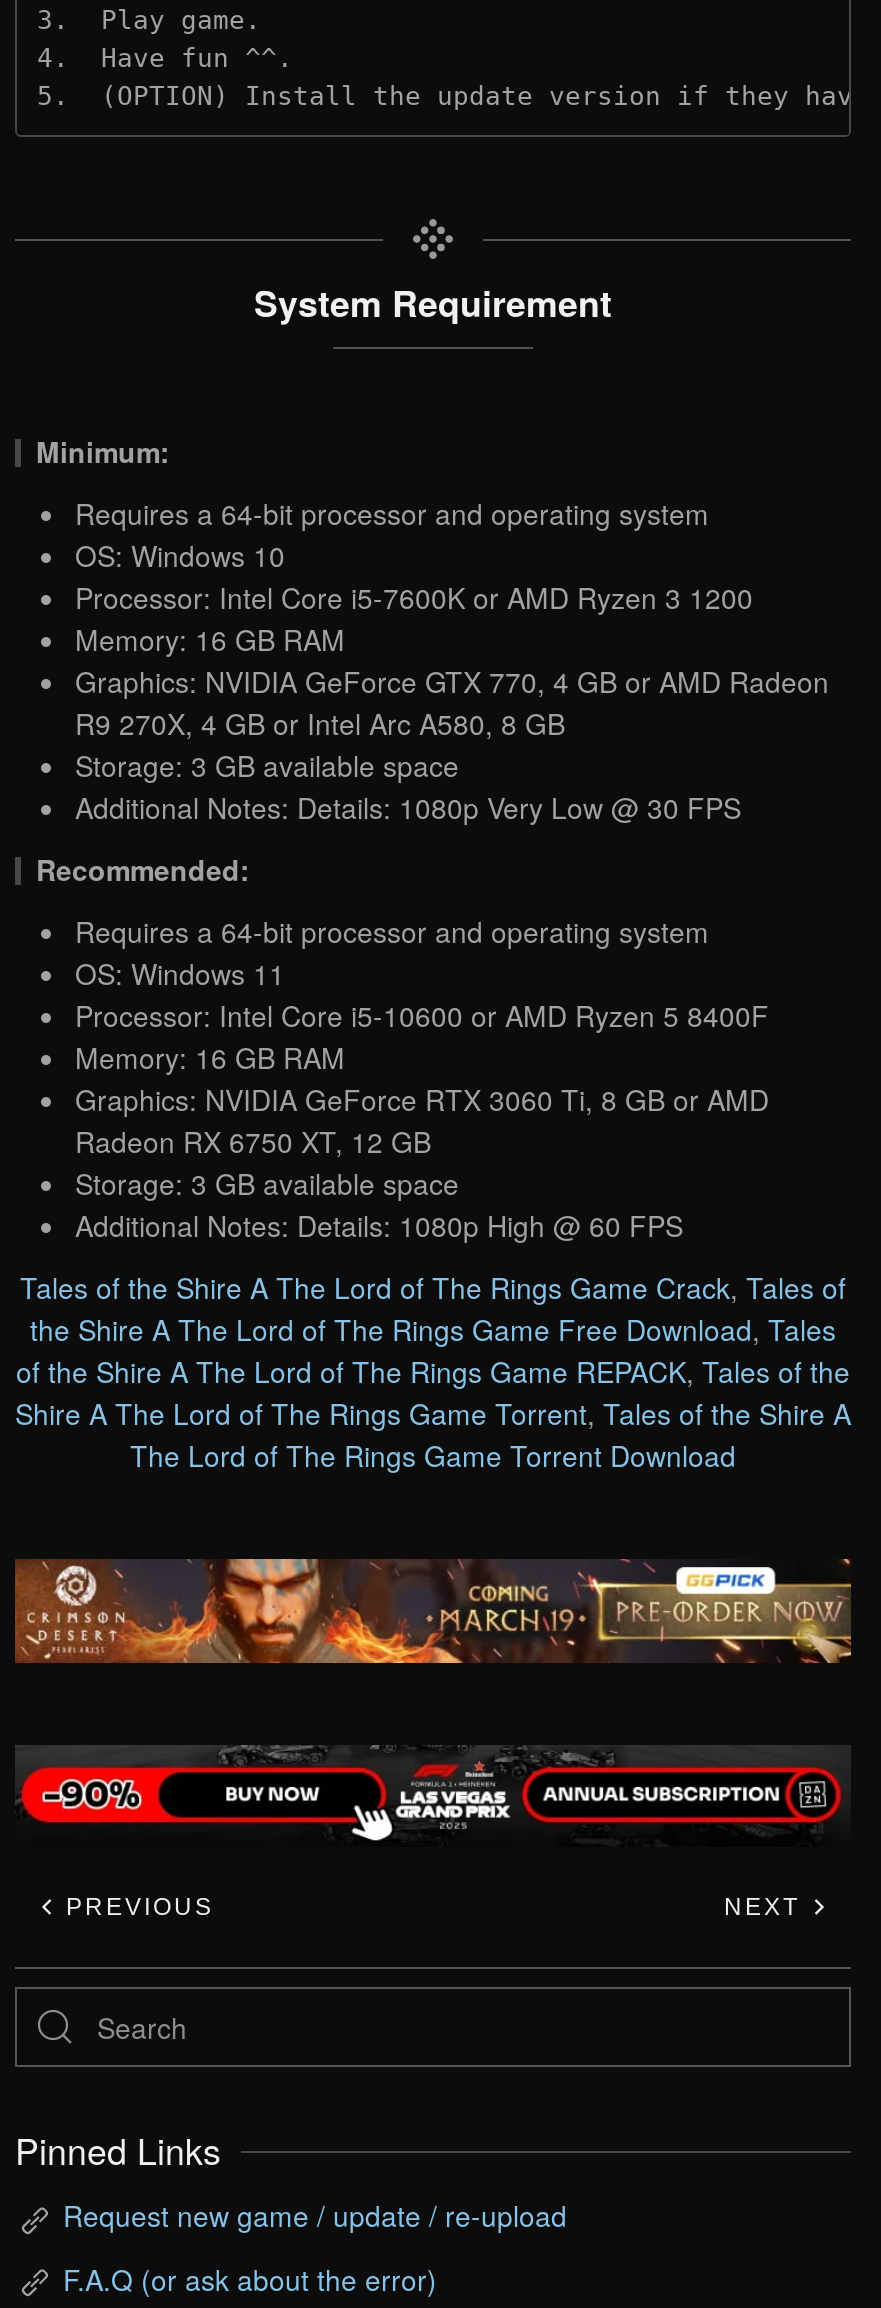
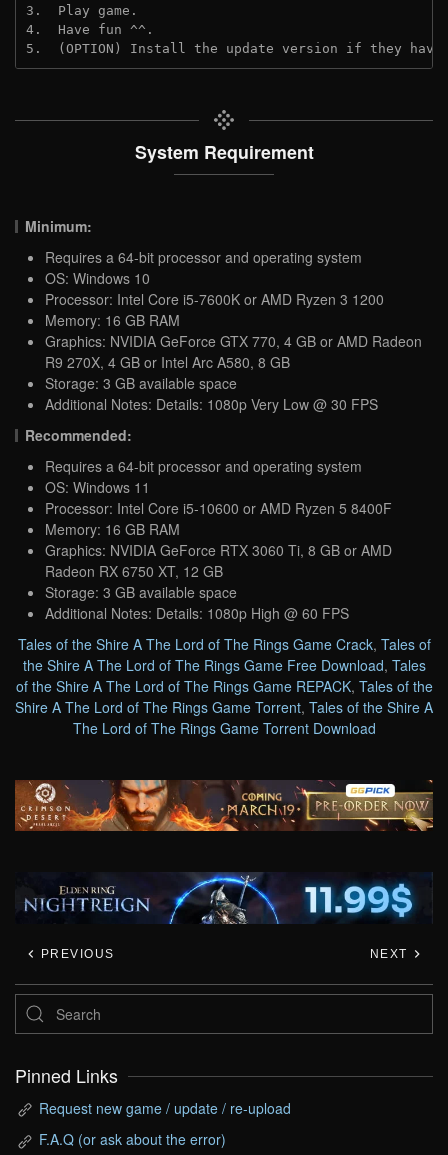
[15,1744,847,1848] [image] -> [16,871,431,925] [image]

